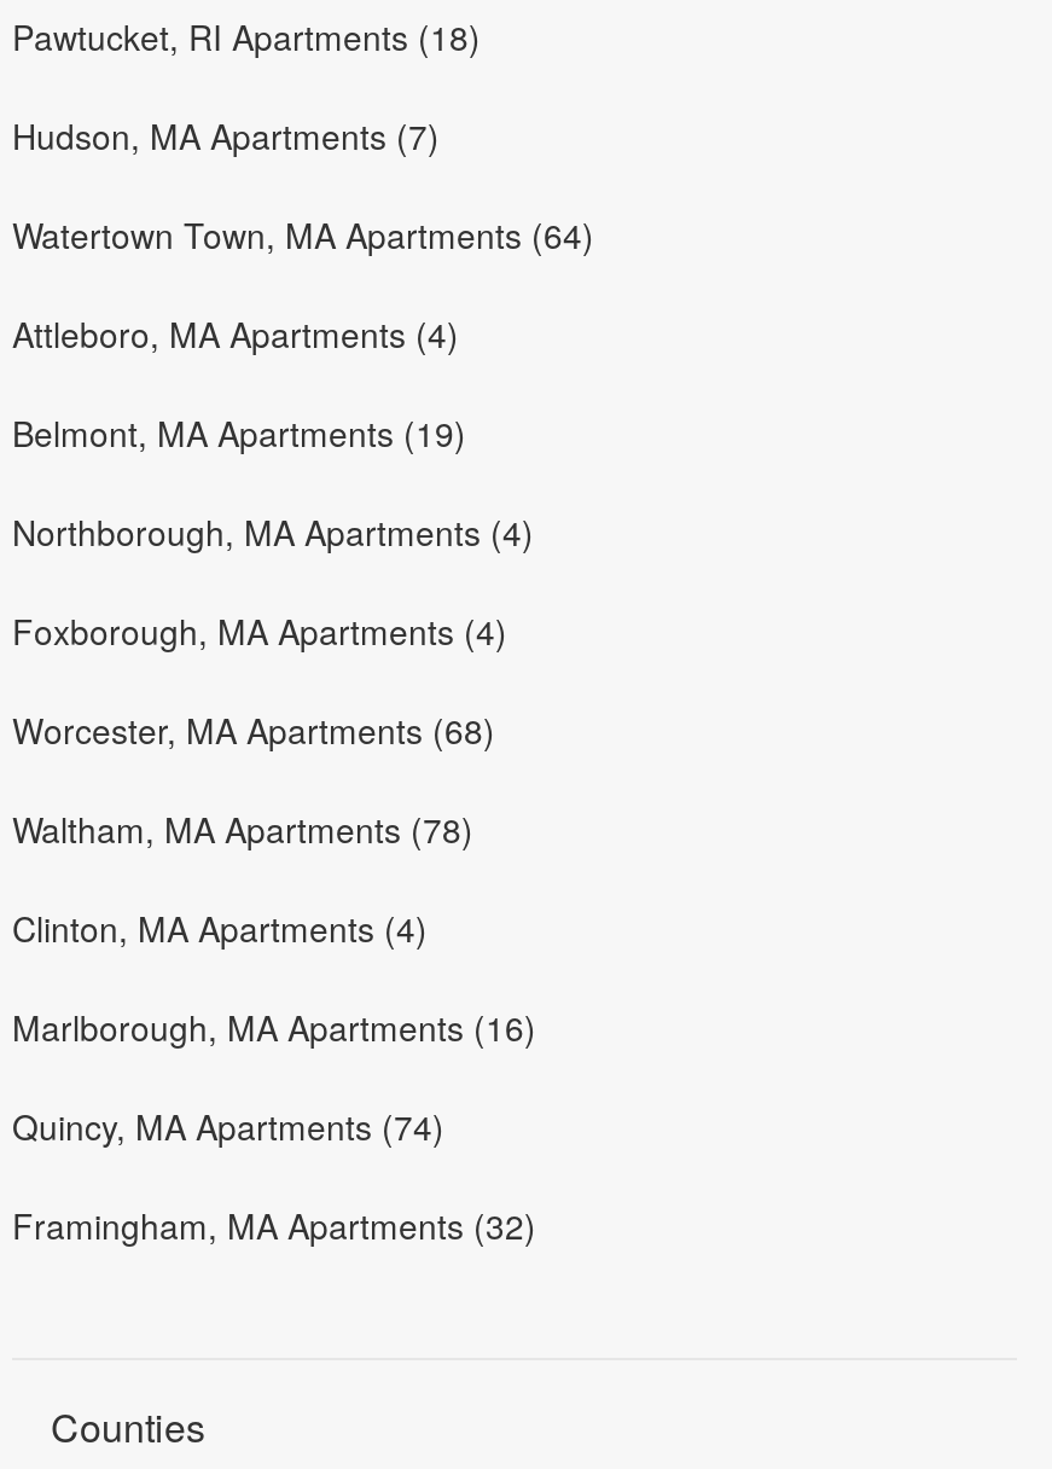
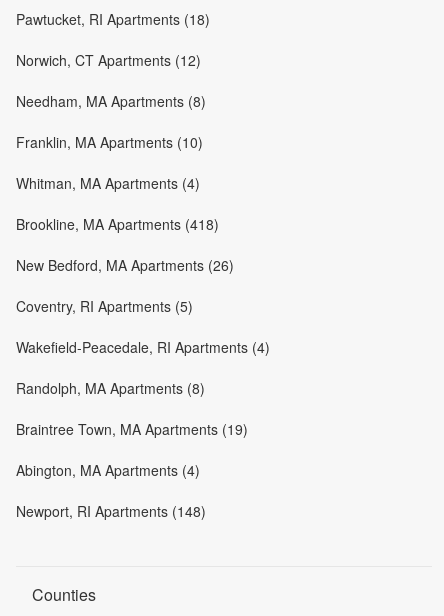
[12,110,440,158] Hudson, MA Apartments (7) -> [16,50,201,70] Norwich, CT Apartments (12)
[12,209,594,258] Watertown Town, MA Apartments (64) -> [16,91,206,111] Needham, MA Apartments (8)
[12,308,459,357] Attleboro, MA Apartments (4) -> [16,132,203,152] Franklin, MA Apartments (10)
[12,407,466,456] Belmont, MA Apartments (19) -> [16,173,200,193] Whitman, MA Apartments (4)
[12,506,534,555] Northborough, MA Apartments (4) -> [16,214,219,234] Brookline, MA Apartments (418)
[12,605,507,654] Foxborough, MA Apartments (4) -> [16,255,234,275] New Bedford, MA Apartments (26)
[12,705,495,753] Worcester, MA Apartments (68) -> [16,296,193,316] Coventry, RI Apartments (5)
[12,804,473,852] Waltham, MA Apartments (78) -> [16,337,270,357] Wakefield-Peacedale, RI Apartments (4)
[12,903,428,951] Clinton, MA Apartments (4) -> [16,378,205,398] Randolph, MA Apartments (8)
[12,1002,536,1050] Marlborough, MA Apartments (16) -> [16,419,248,439] Braintree Town, MA Apartments (19)
[12,1101,444,1149] Quincy, MA Apartments (74) -> [16,460,200,480] Abington, MA Apartments (4)
[12,1200,536,1248] Framingham, MA Apartments (32) -> [16,501,206,521] Newport, RI Apartments (148)

